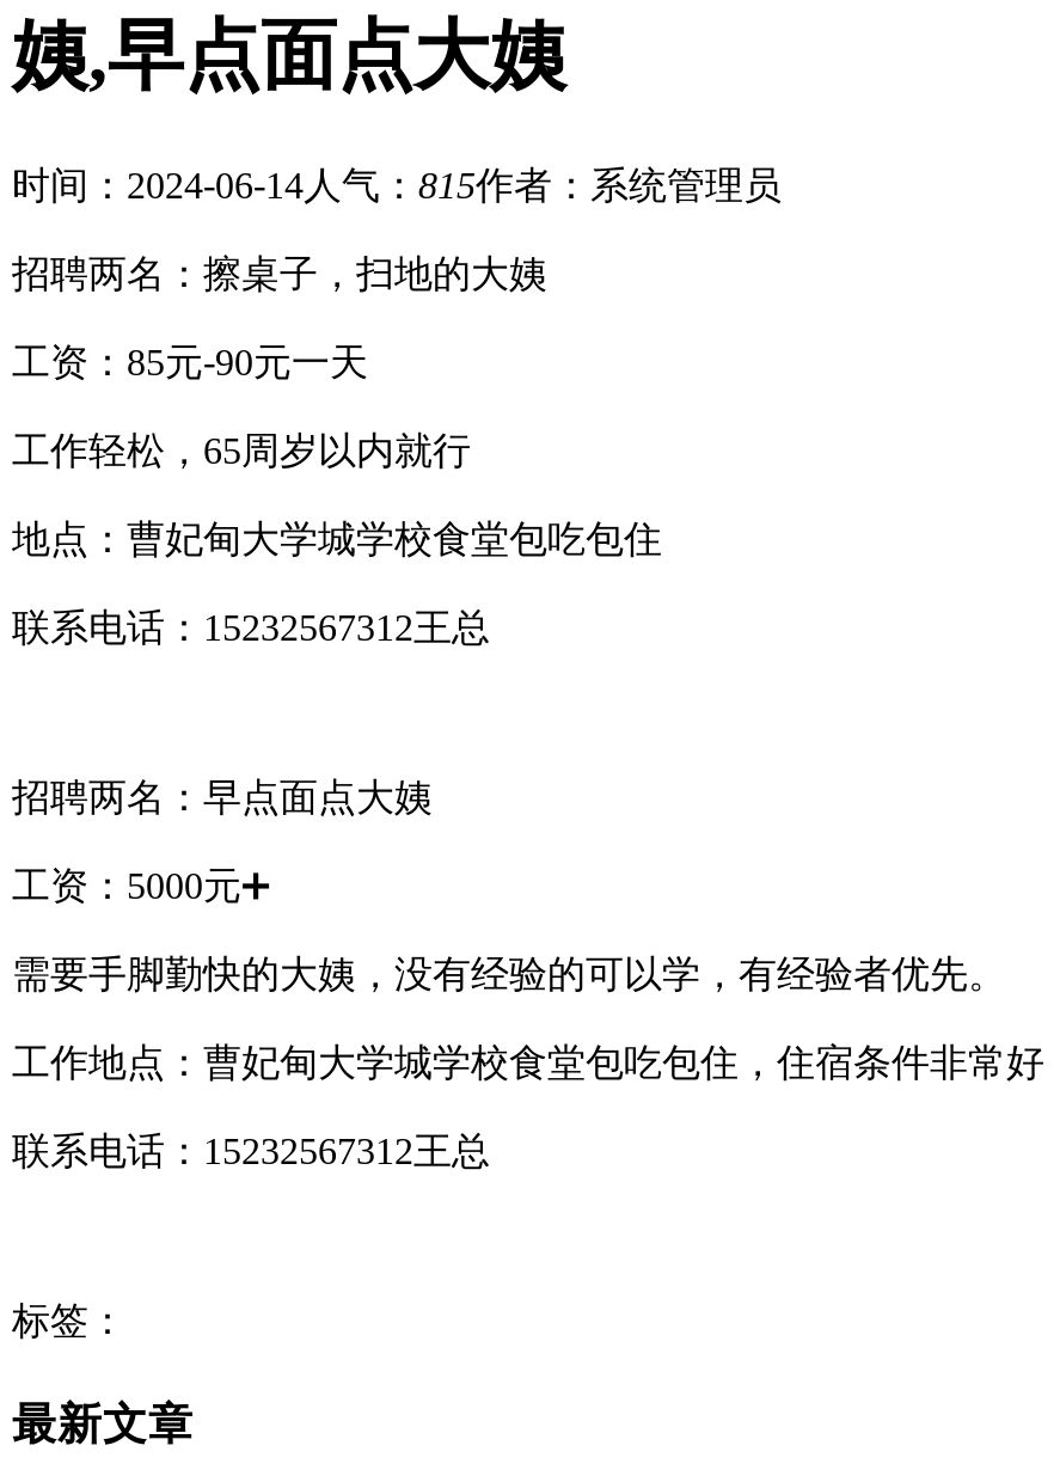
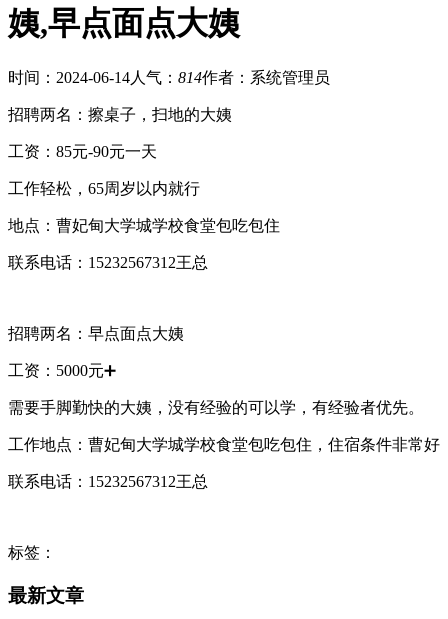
[12,165,782,205] 时间：2024-06-14人气：815作者：系统管理员 -> [8,69,330,86] 时间：2024-06-14人气：814作者：系统管理员

